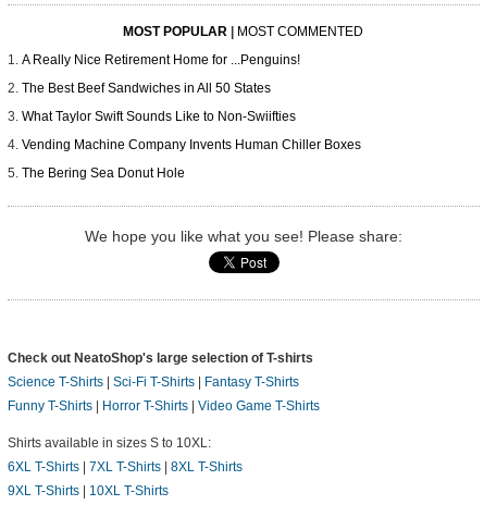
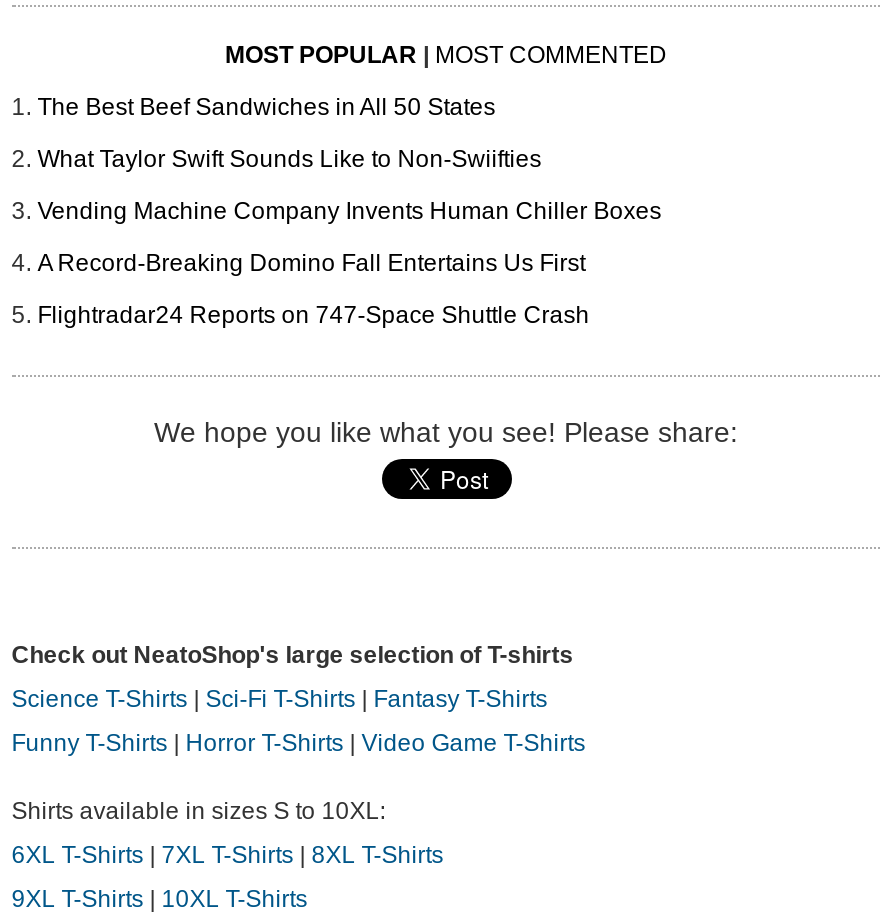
[21,53,300,68] A Really Nice Retirement Home for ...Penguins! -> none
moved [21,81,361,153] -> [37,94,661,226]: The Best Beef Sandwiches in All 50 States | What Taylor Swift Sounds Like to Non-Swiifties | Vending Machine Company Invents Human Chiller Boxes
[21,166,185,181] The Bering Sea Donut Hole -> [37,250,589,330] A Record-Breaking Domino Fall Entertains Us First | Flightradar24 Reports on 747-Space Shuttle Crash

